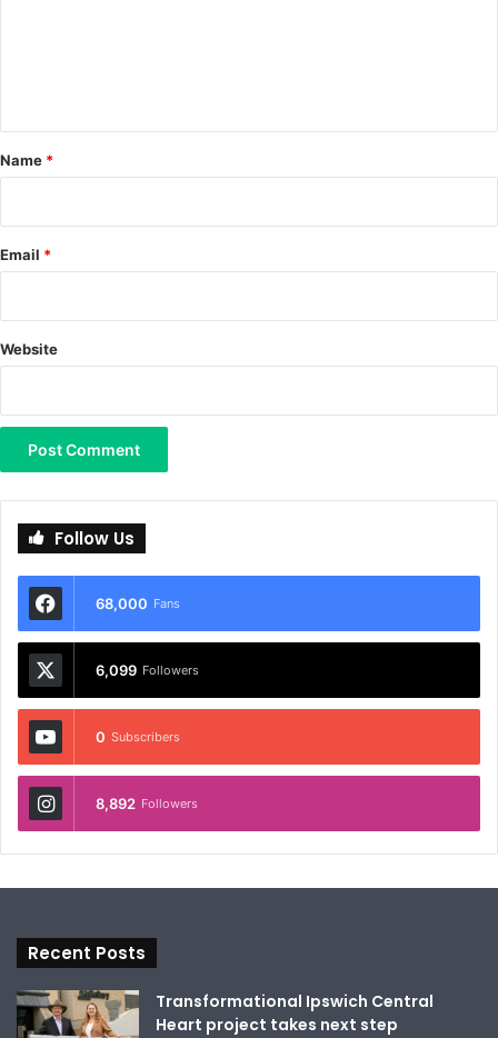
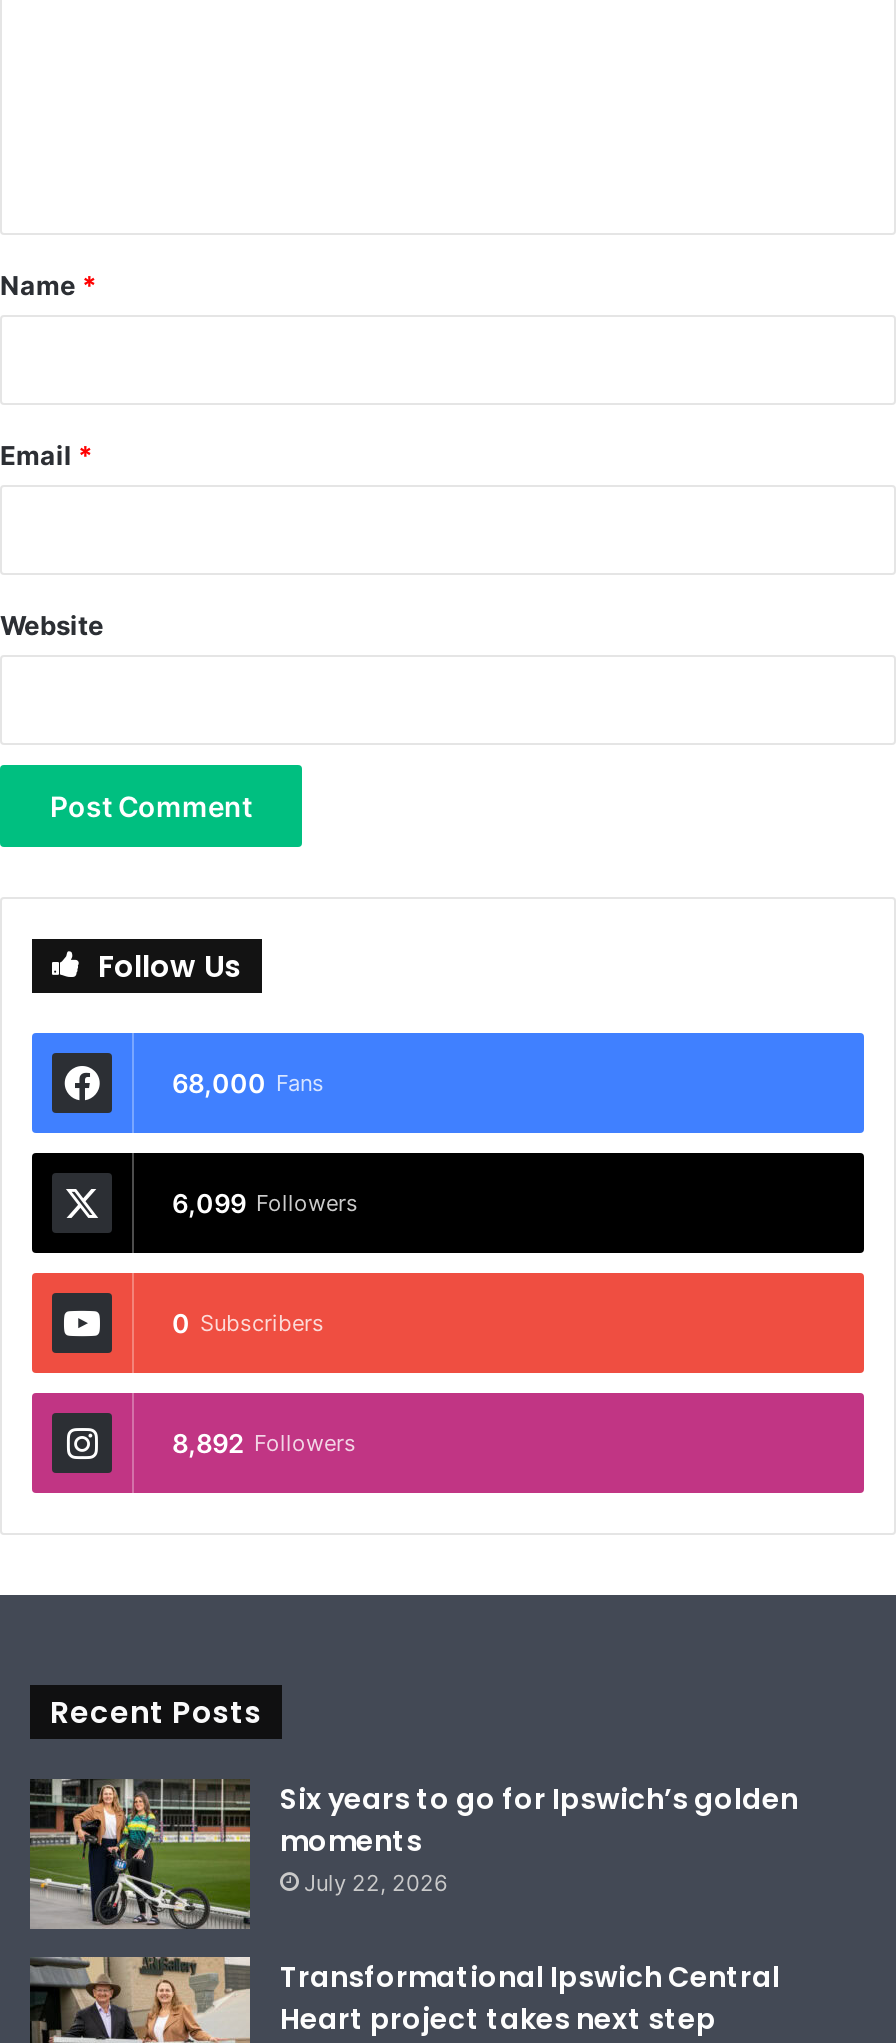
none -> [28,1778,798,1931] [image] | Six years to go for Ipswich’s golden | moments | July 22, 2026

